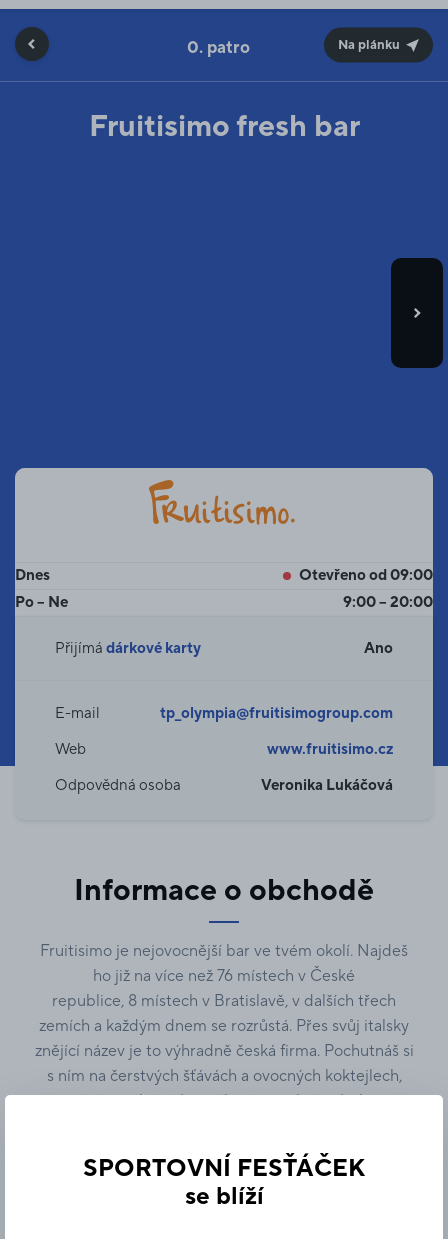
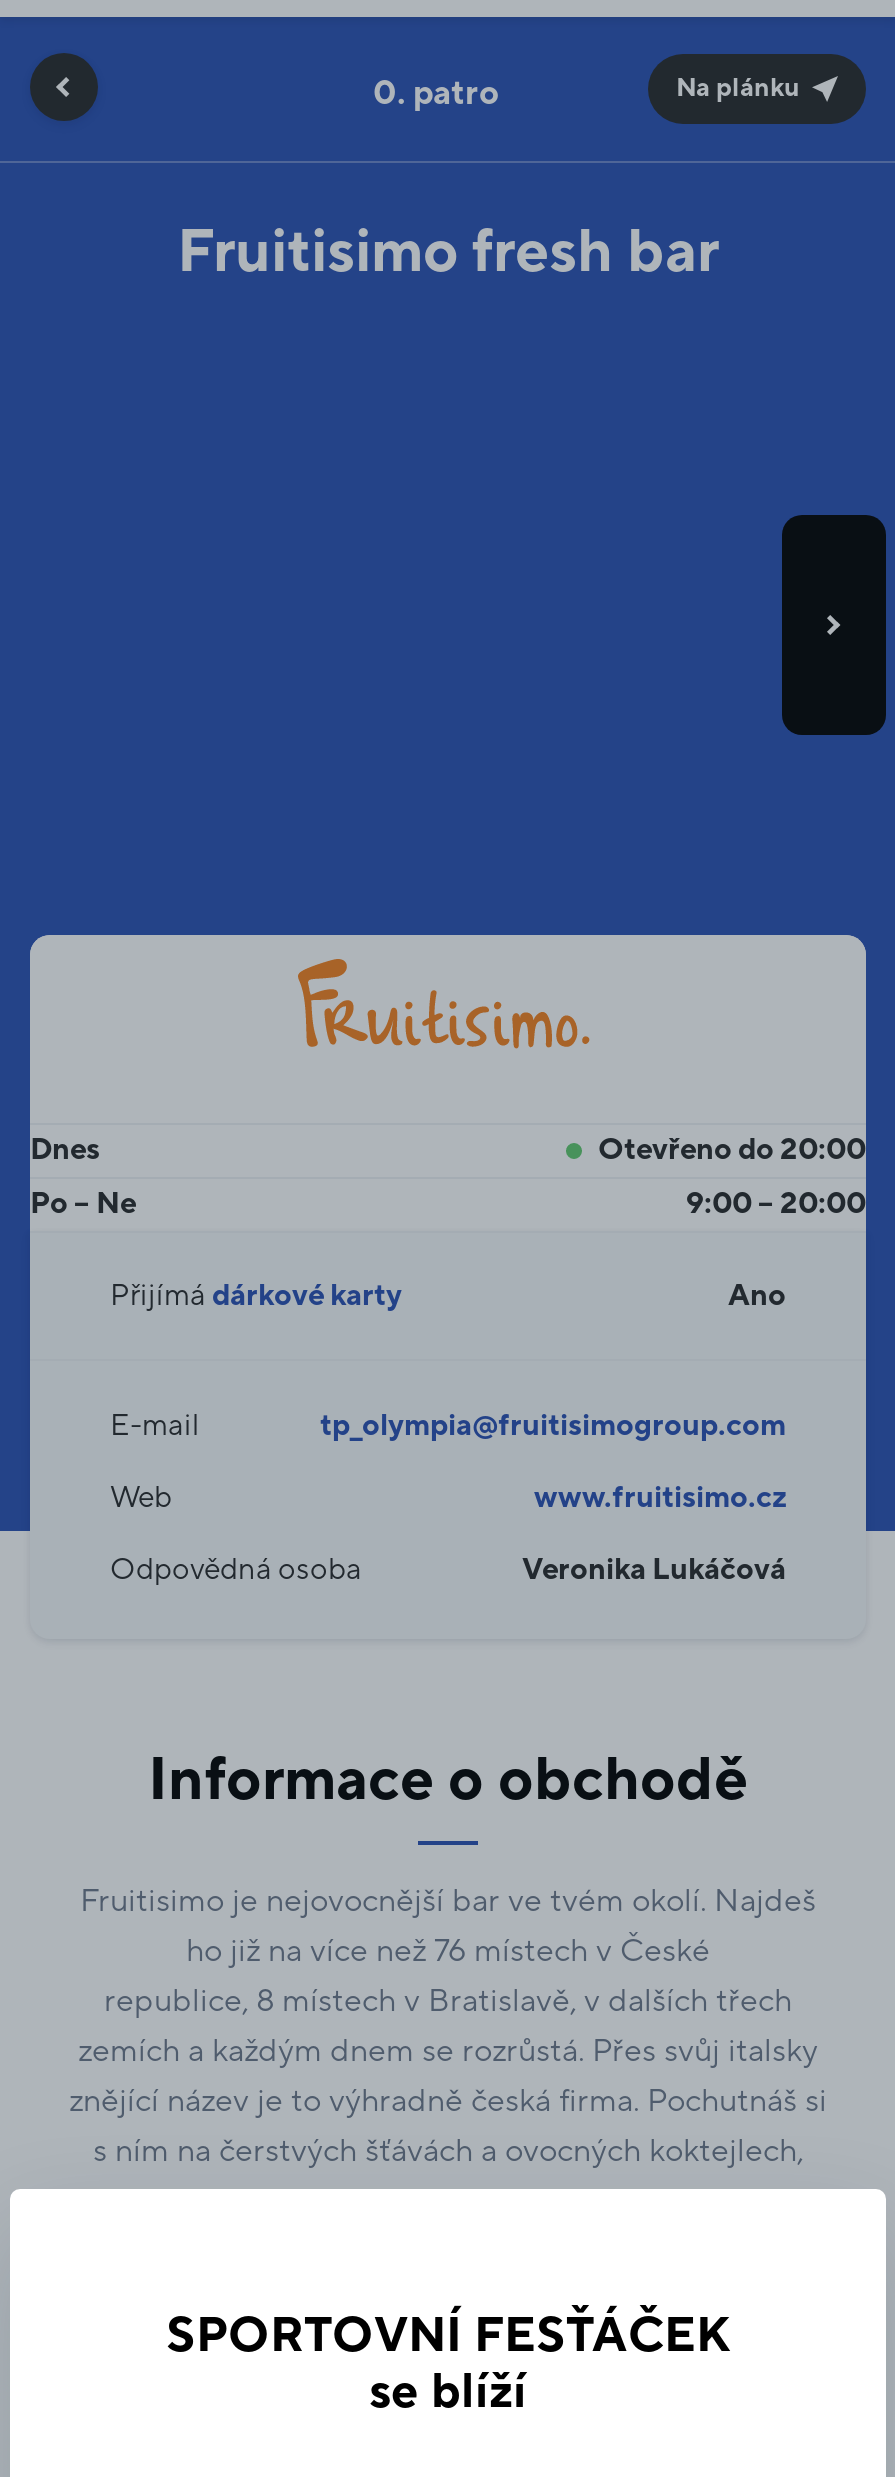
[299,566,433,585] Otevřeno od 09:00 -> [598,1131,866,1169] Otevřeno do 20:00

